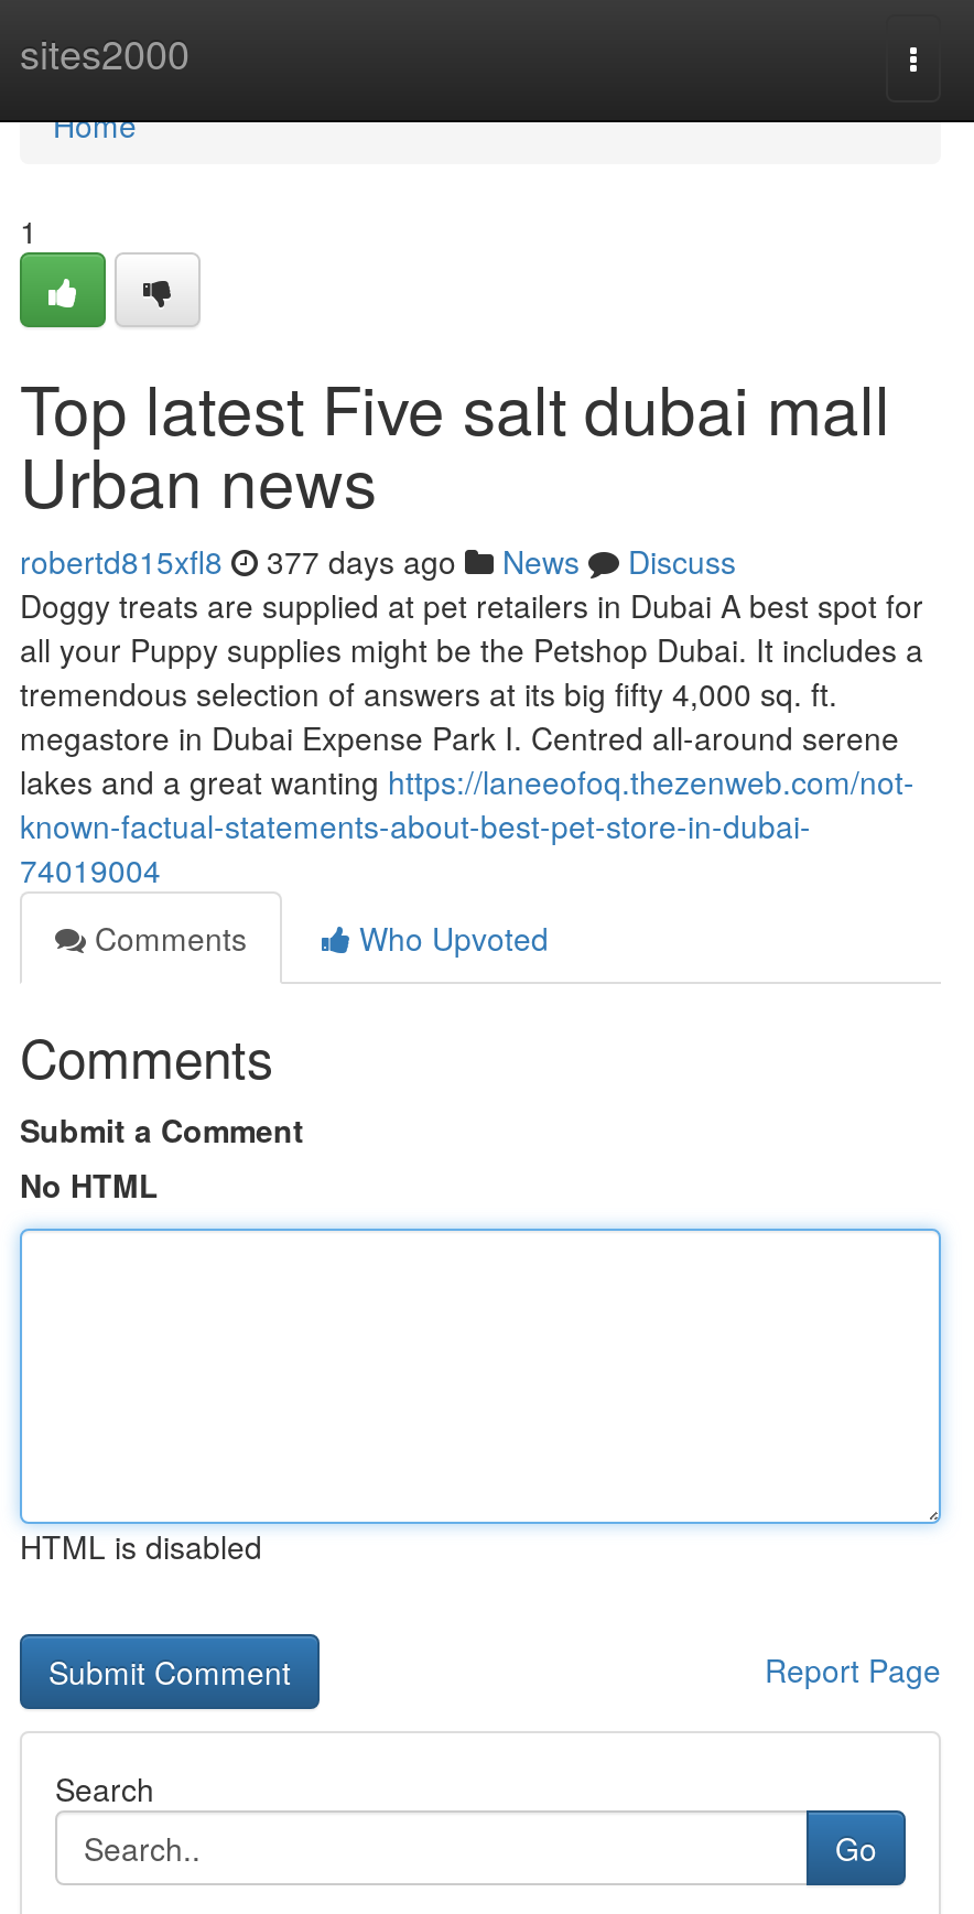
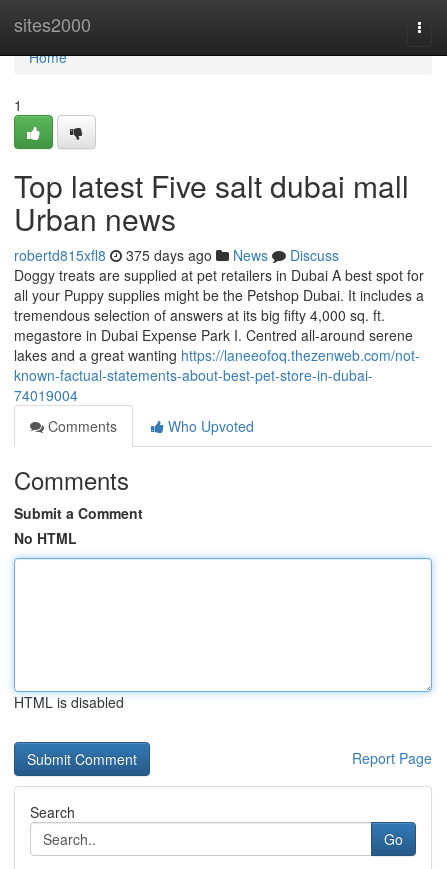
[20,539,736,583] robertd815xfl8 377 days ago News Discuss -> [14,245,339,265] robertd815xfl8 375 days ago News Discuss

